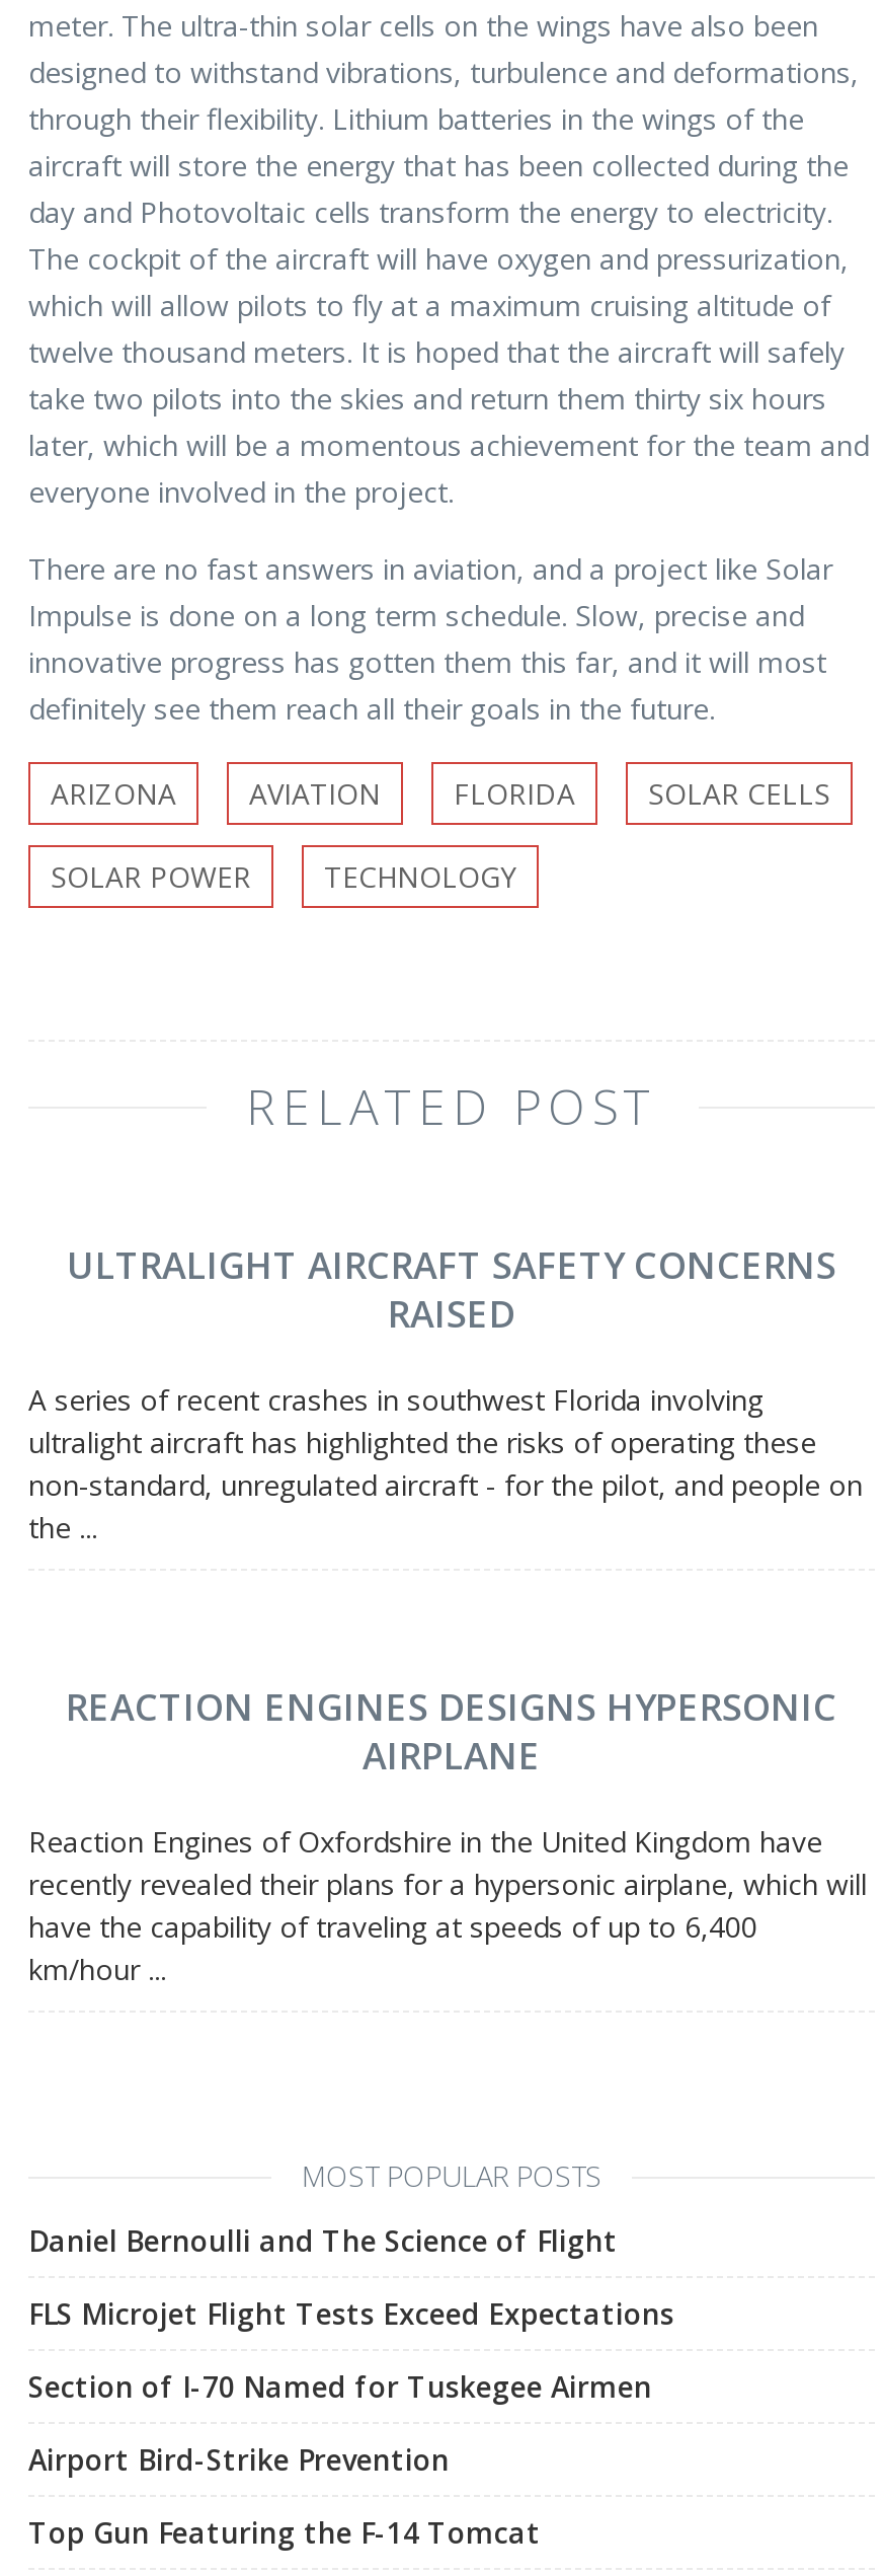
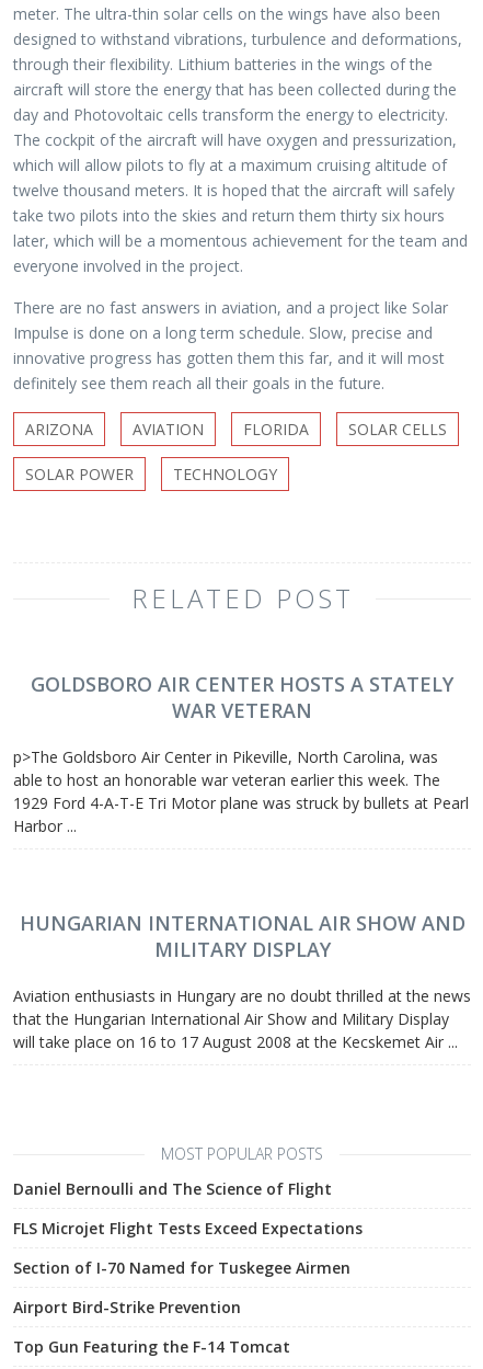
[67,1240,836,1338] ULTRALIGHT AIRCRAFT SAFETY CONCERNS | RAISED -> [31,671,453,723] GOLDSBORO AIR CENTER HOSTS A STATELY | WAR VETERAN
[28,1380,863,1546] A series of recent crashes in southwest Florida involving | ultralight aircraft has highlighted the risks of operating these | non-standard, unregulated aircraft - for the pilot, and people on | the ... -> [13,746,469,836] p>The Goldsboro Air Center in Pikeville, North Carolina, was | able to host an honorable war veteran earlier this week. The | 1929 Ford 4-A-T-E Tri Motor plane was struck by bullets at Pearl | Harbor ...
[66,1682,837,1779] REACTION ENGINES DESIGNS HYPERSONIC | AIRPLANE -> [19,910,465,962] HUNGARIAN INTERNATIONAL AIR SHOW AND | MILITARY DISPLAY
[28,1822,867,1988] Reaction Engines of Oxfordshire in the United Kingdom have | recently revealed their plans for a hypersonic airplane, which will | have the capability of traveling at speeds of up to 6,400 | km/hour ... -> [13,985,471,1052] Aviation enthusiasts in Hungary are no doubt thrilled at the news | that the Hungarian International Air Show and Military Display | will take place on 16 to 17 August 2008 at the Kecskemet Air ...

